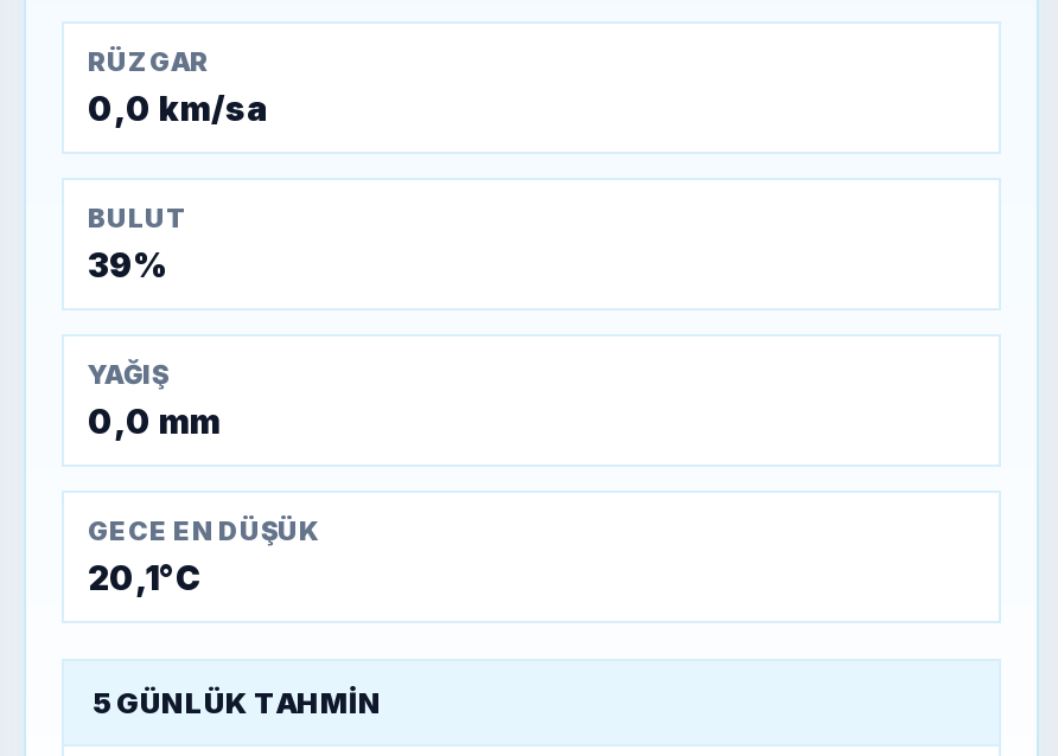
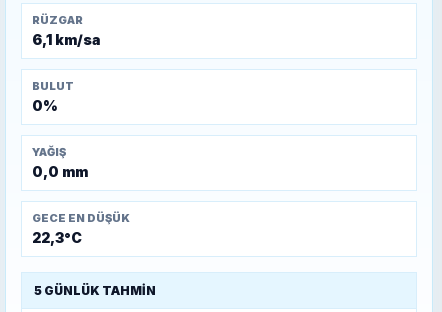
[88,87,268,127] 0,0 km/sa -> [32,30,101,47] 6,1 km/sa
[88,243,168,283] 39% -> [32,96,58,113] 0%
[88,556,202,596] 20,1°C -> [32,228,82,245] 22,3°C

